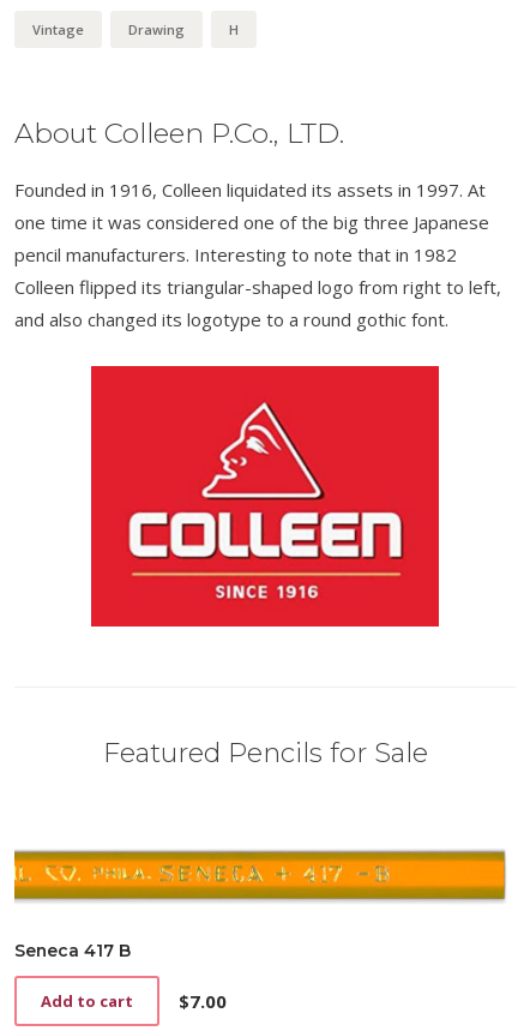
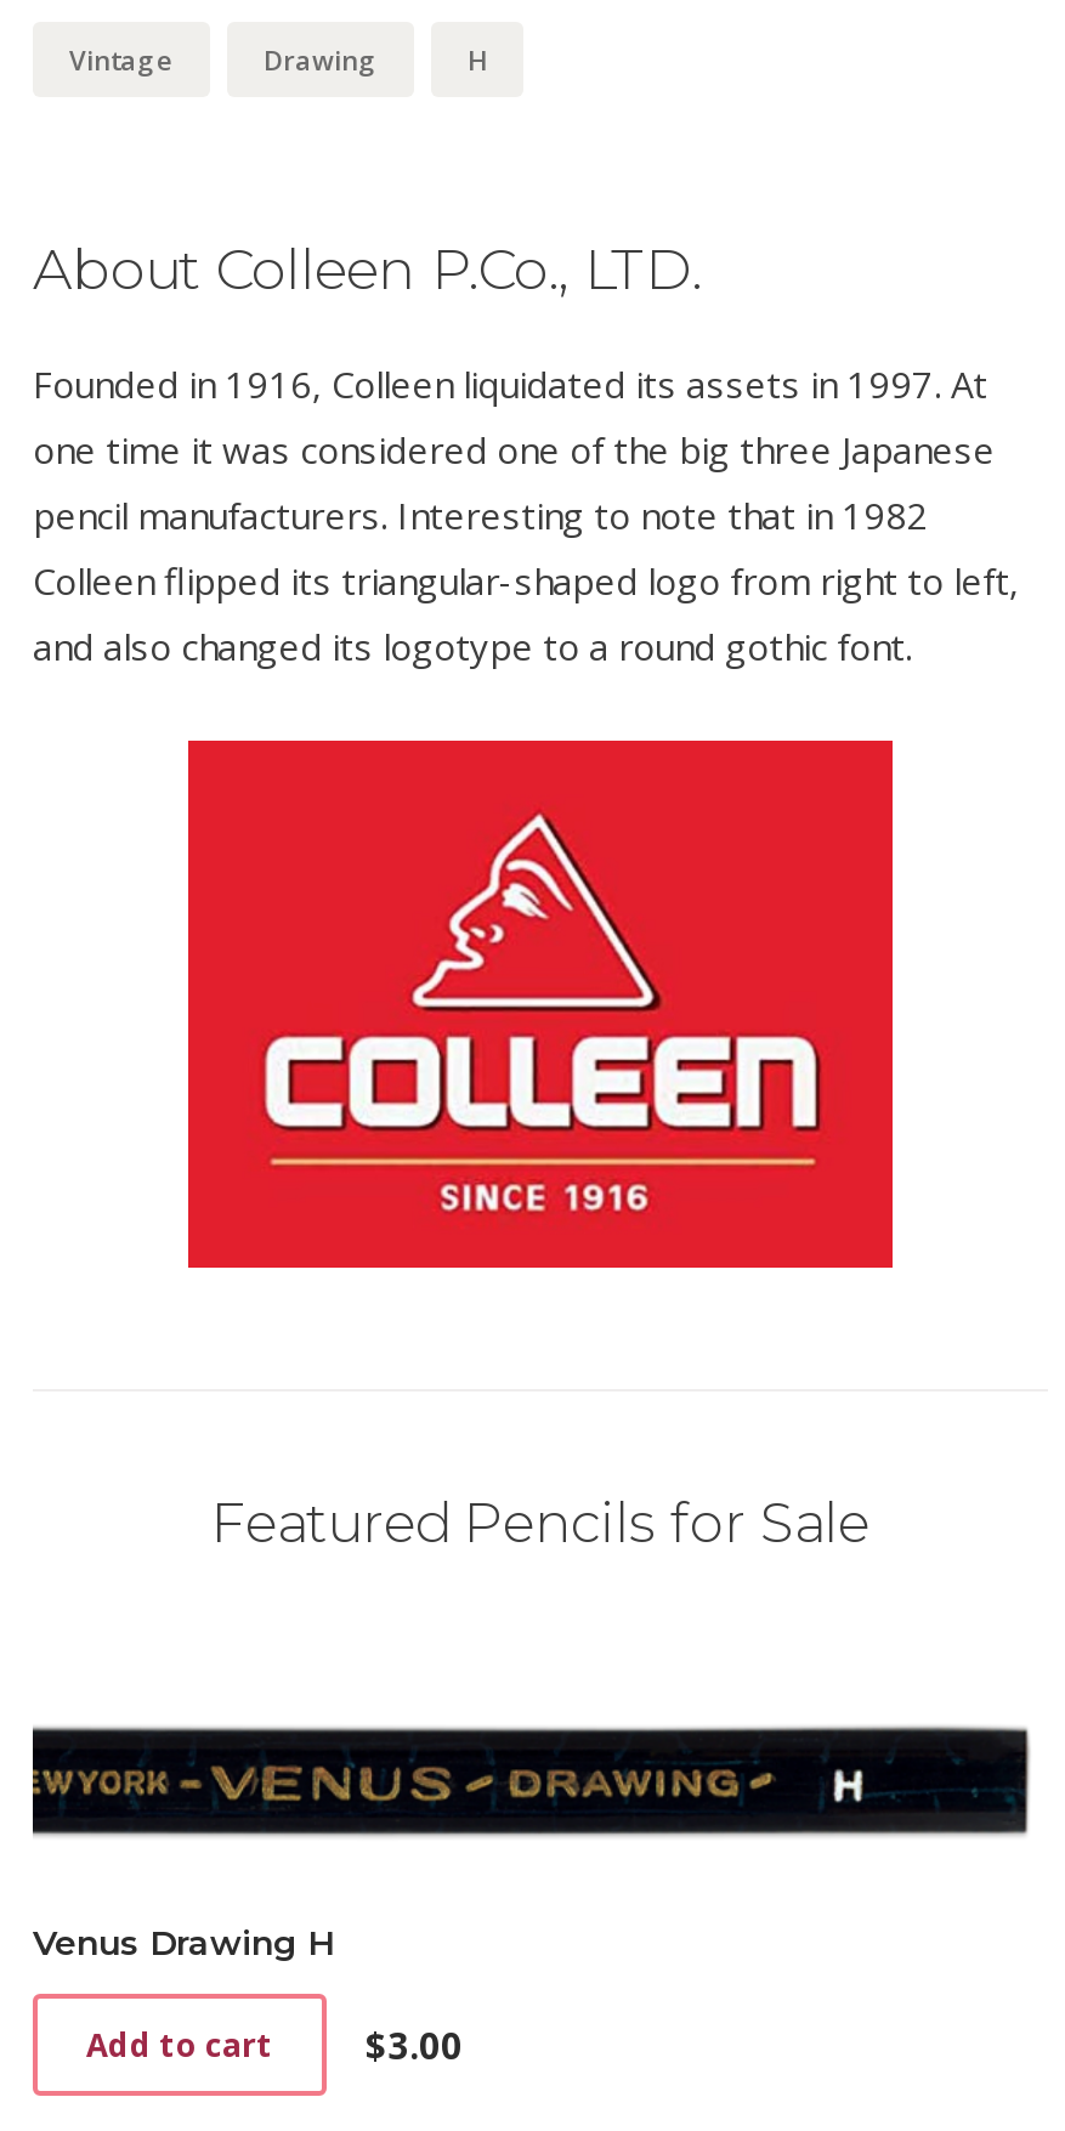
[13,850,506,962] [image] | Seneca 417 B -> [30,1724,1029,1965] [image] | Venus Drawing H
[179,989,227,1013] $7.00 -> [366,2021,463,2069] $3.00

